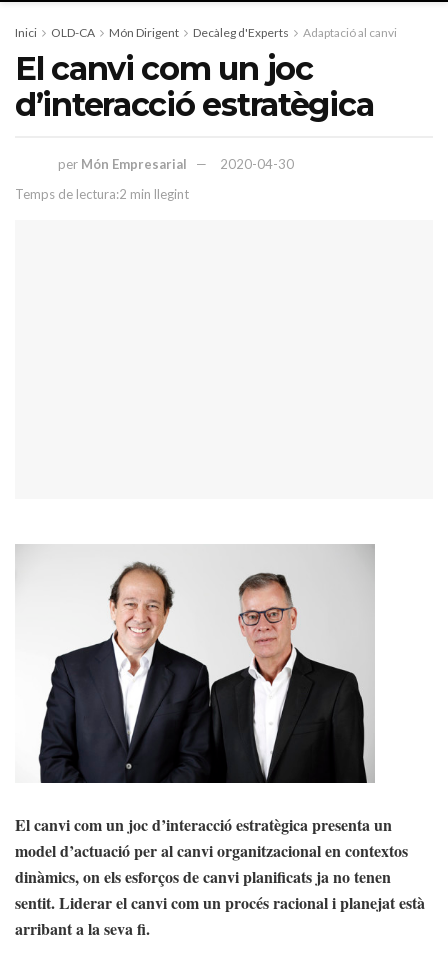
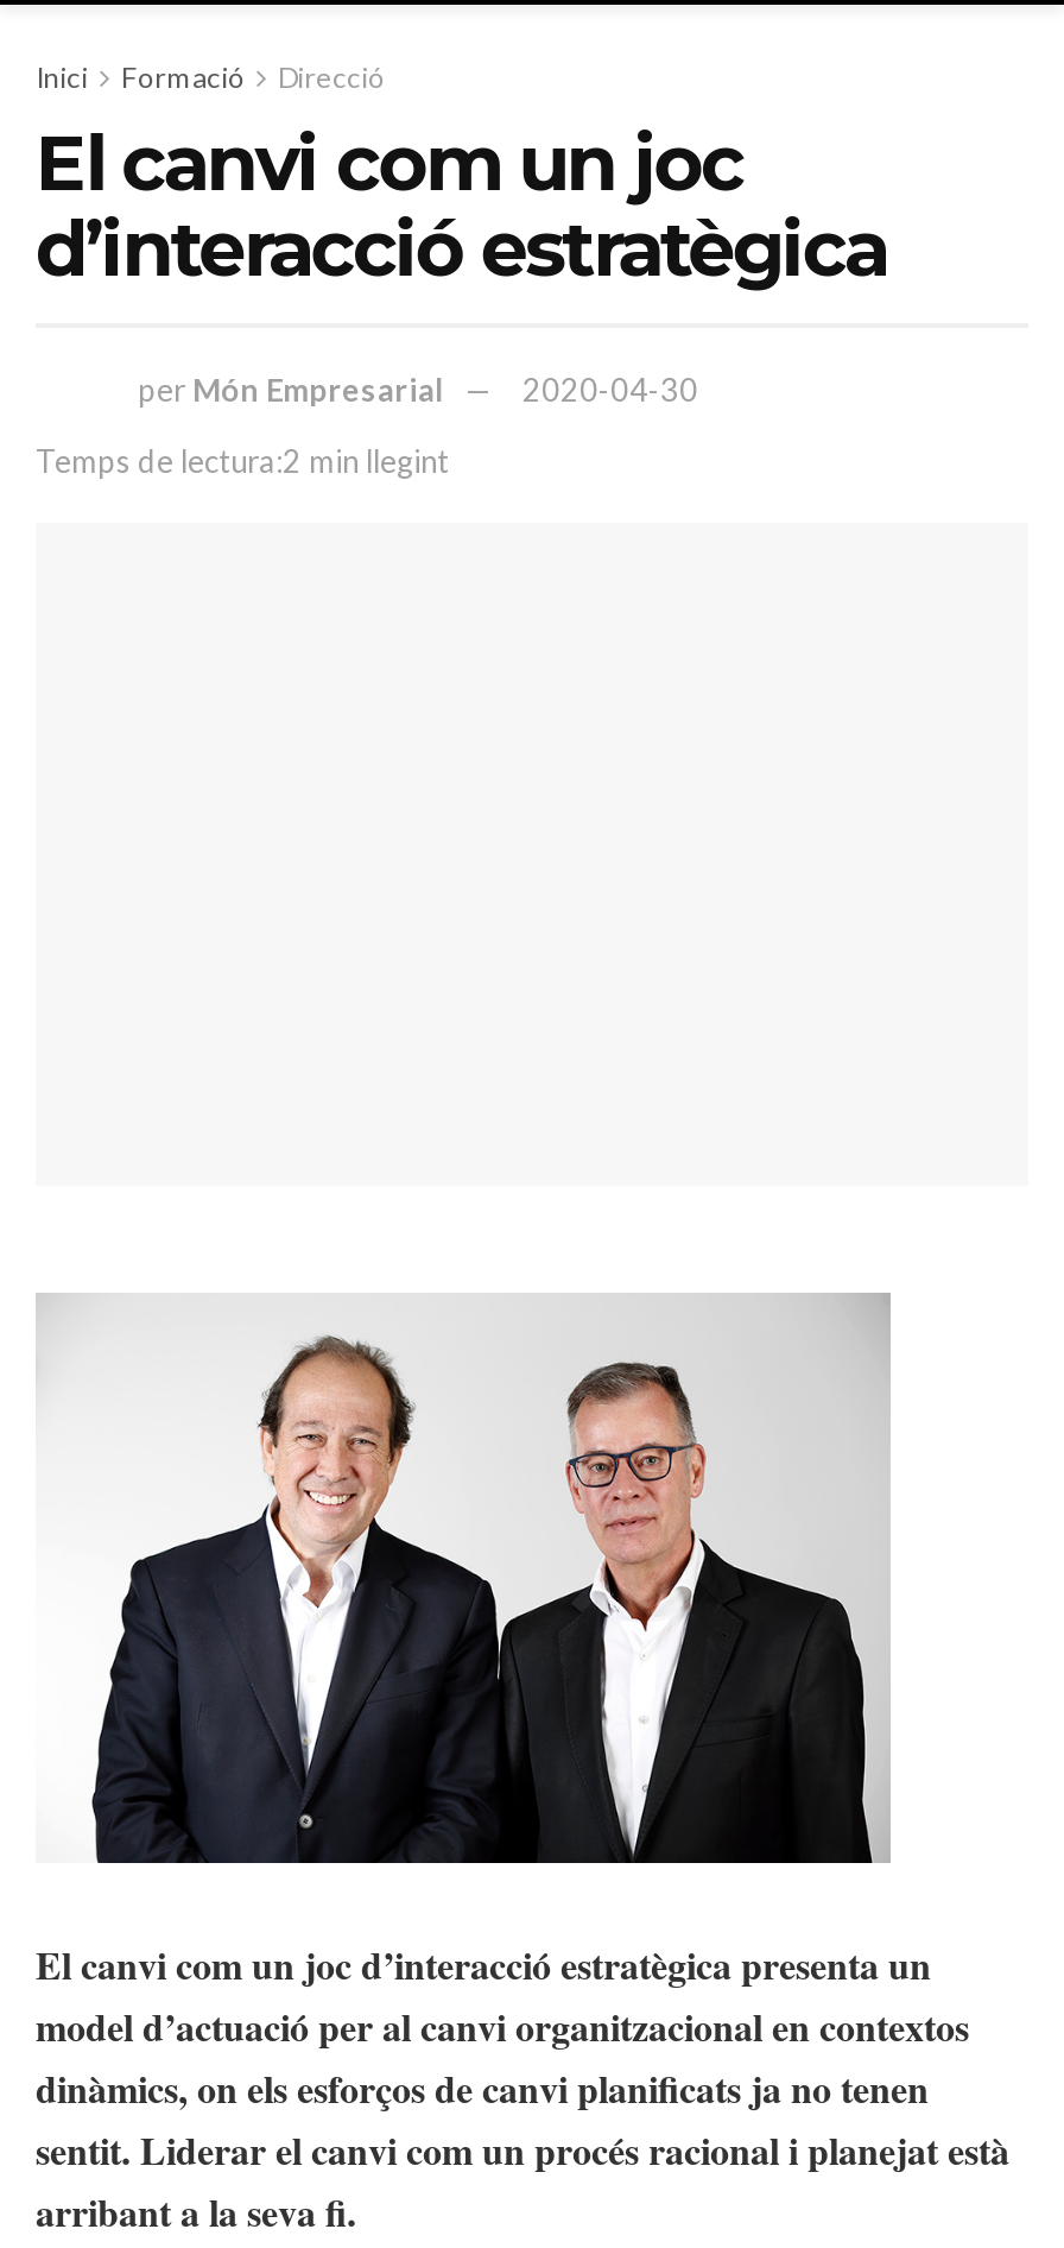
[51,25,397,40] OLD-CA | Món Dirigent | Decàleg d'Experts | Adaptació al canvi -> [121,59,385,95] Formació | Direcció

